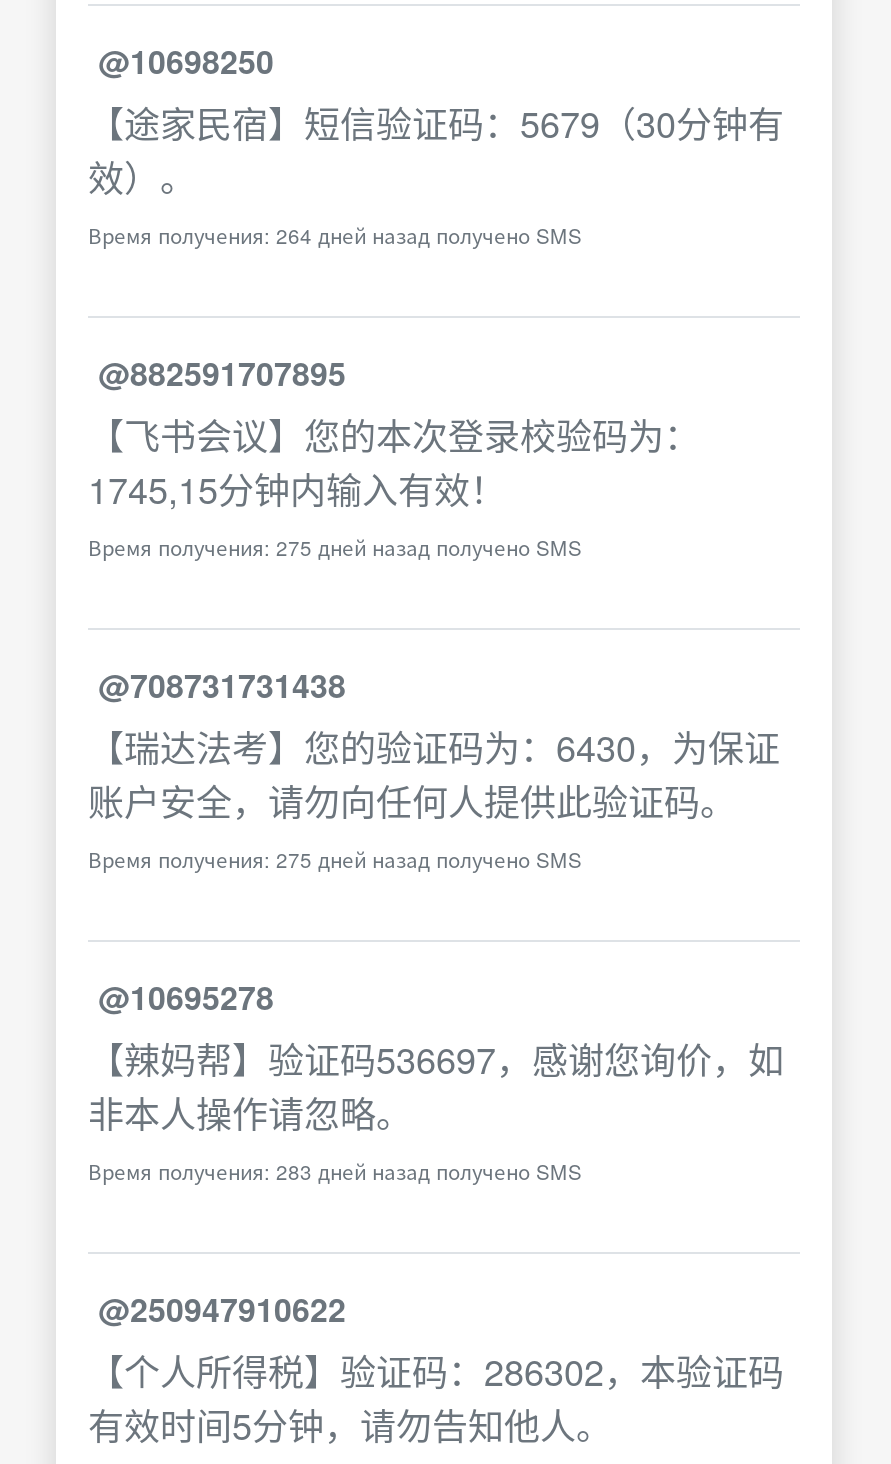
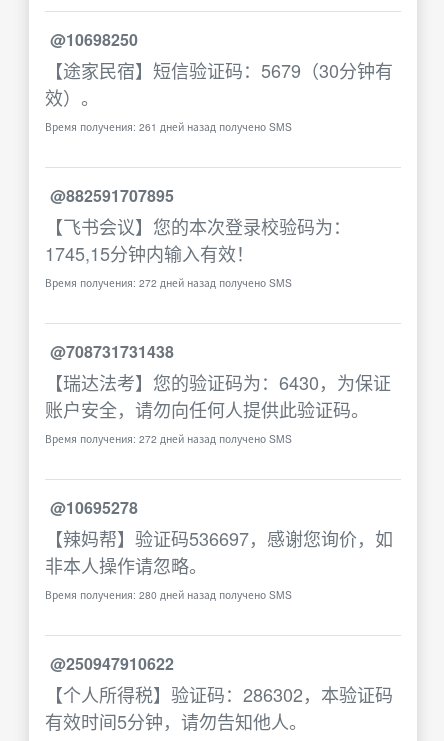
[88,220,582,250] Время получения: 264 дней назад получено SMS -> [45,119,292,134] Время получения: 261 дней назад получено SMS
[88,532,582,562] Время получения: 275 дней назад получено SMS -> [45,275,292,290] Время получения: 272 дней назад получено SMS
[88,844,582,874] Время получения: 275 дней назад получено SMS -> [45,431,292,446] Время получения: 272 дней назад получено SMS
[88,1156,582,1186] Время получения: 283 дней назад получено SMS -> [45,587,292,602] Время получения: 280 дней назад получено SMS

